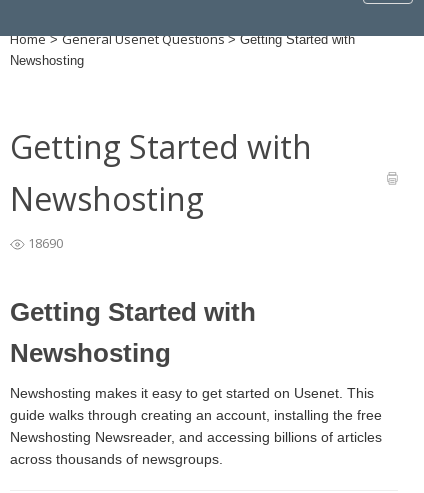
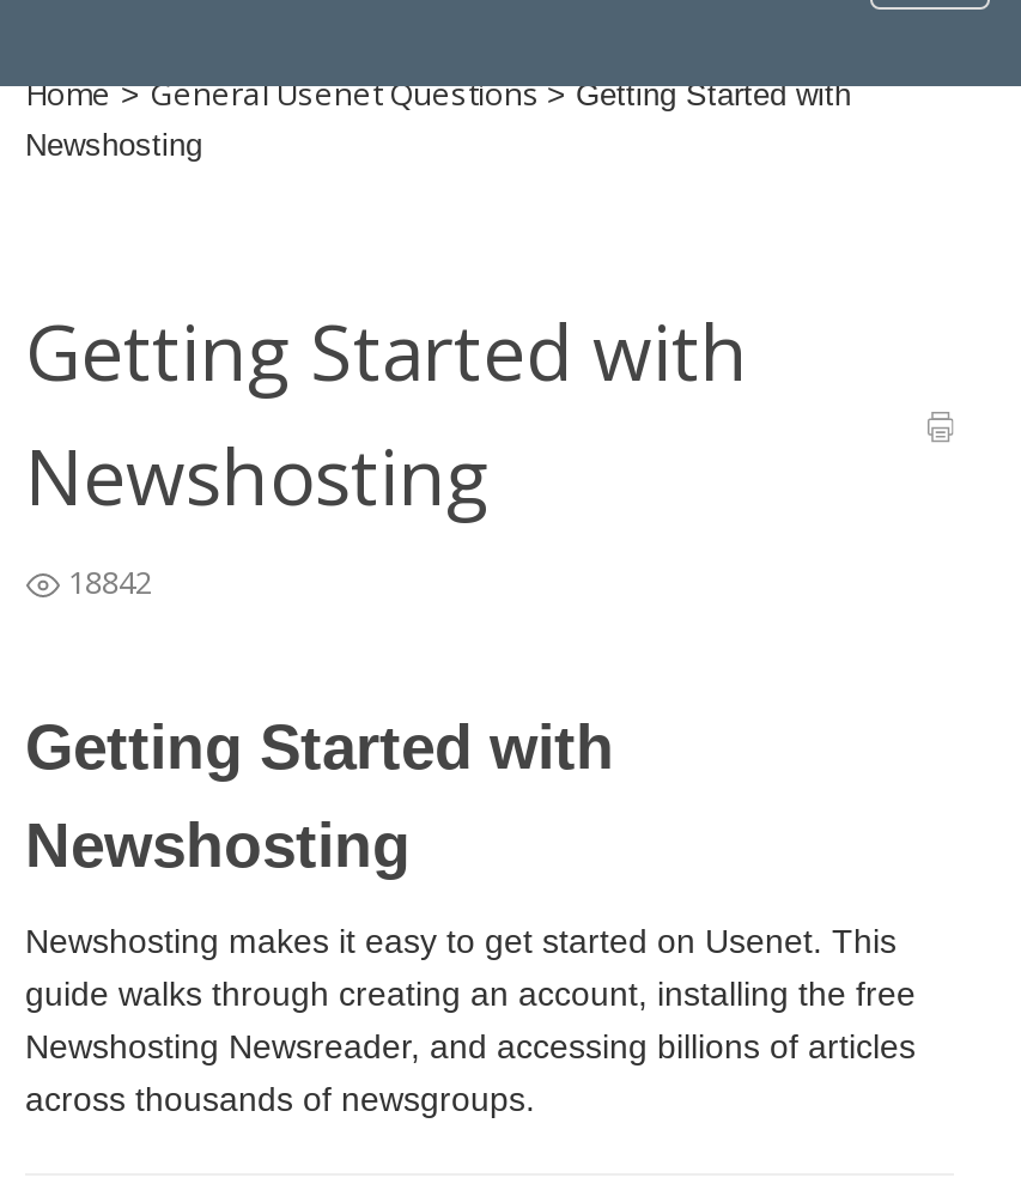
[25,234,63,252] 18690 -> [61,560,152,603] 18842

